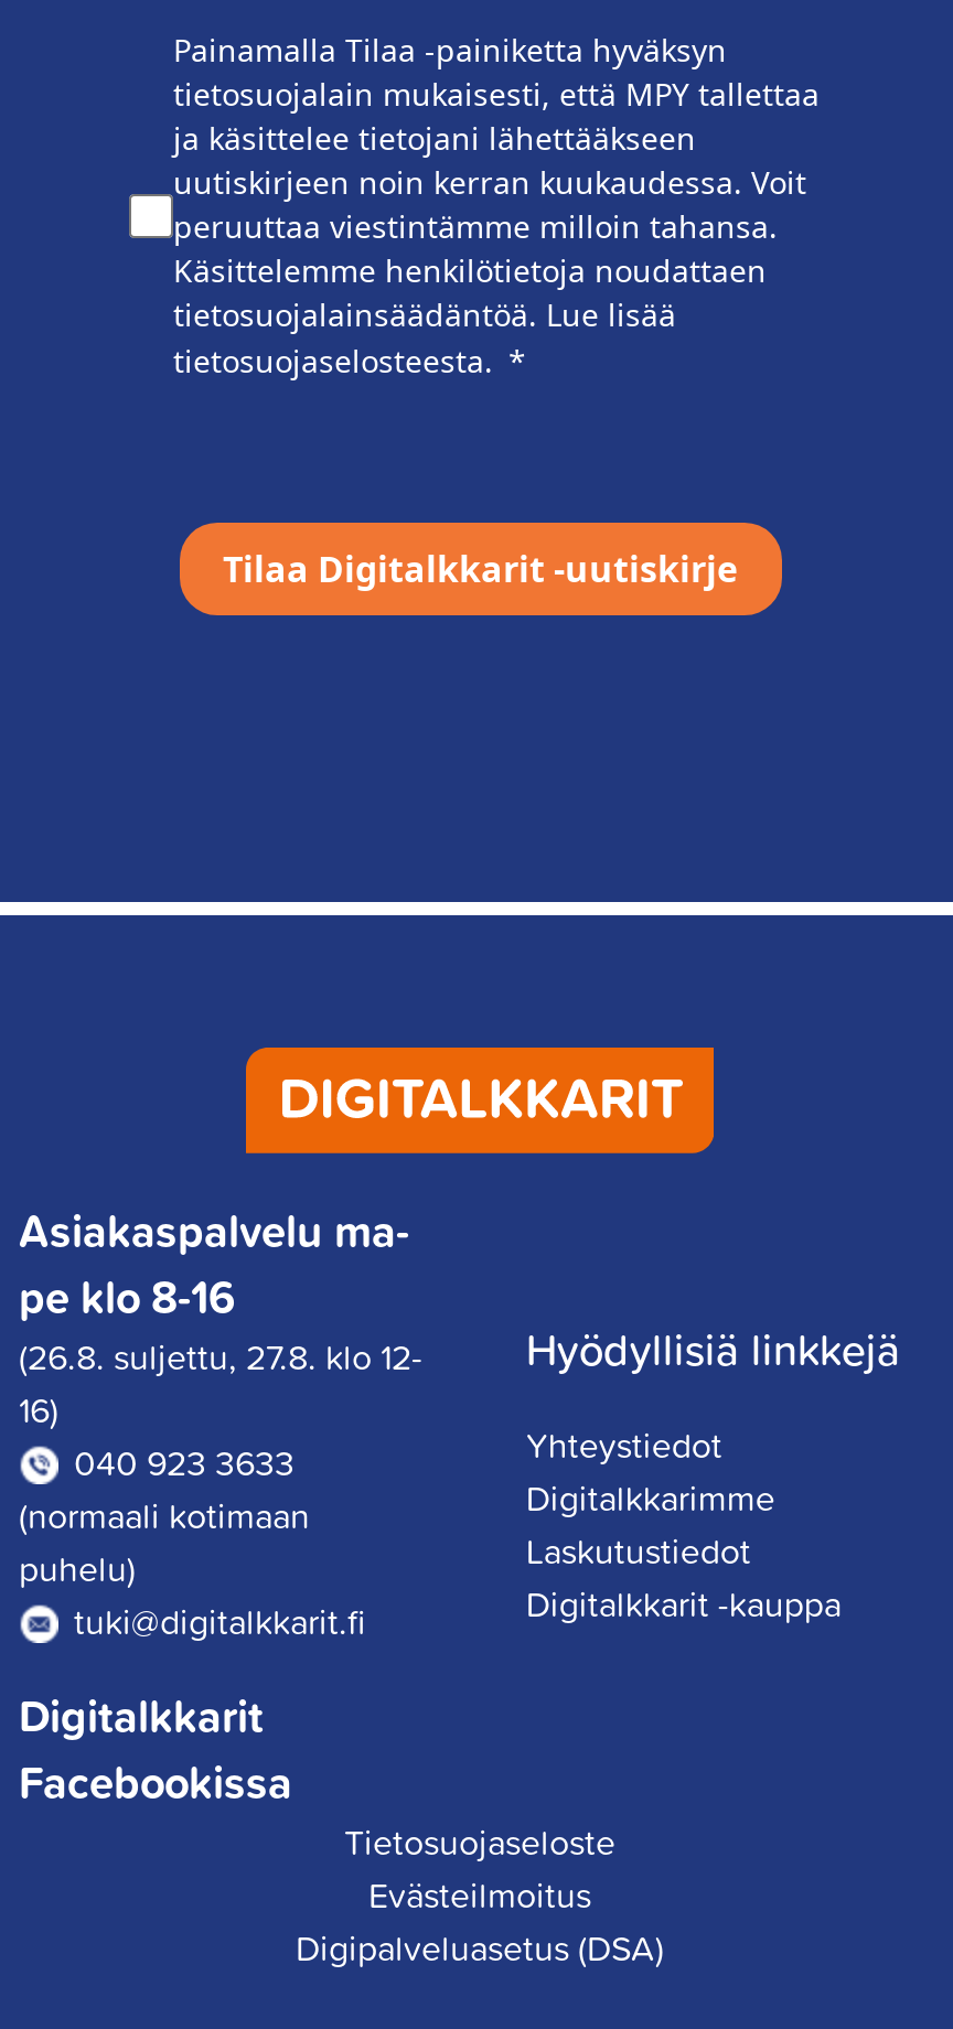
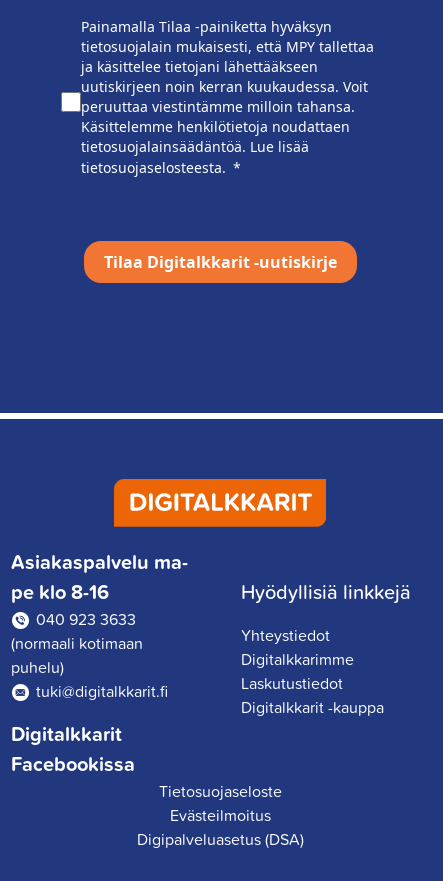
[19,1332,422,1434] (26.8. suljettu, 27.8. klo 12- | 16) -> none

